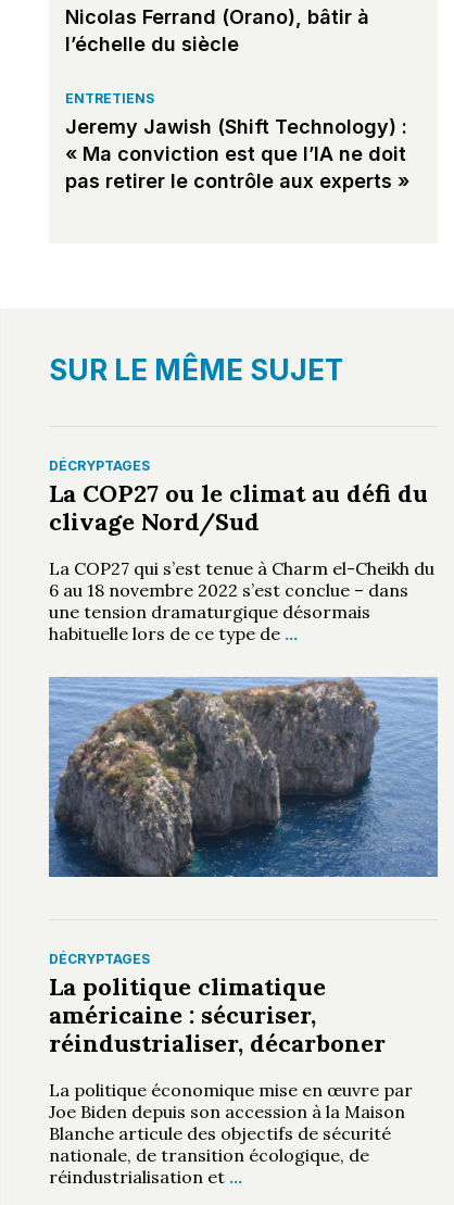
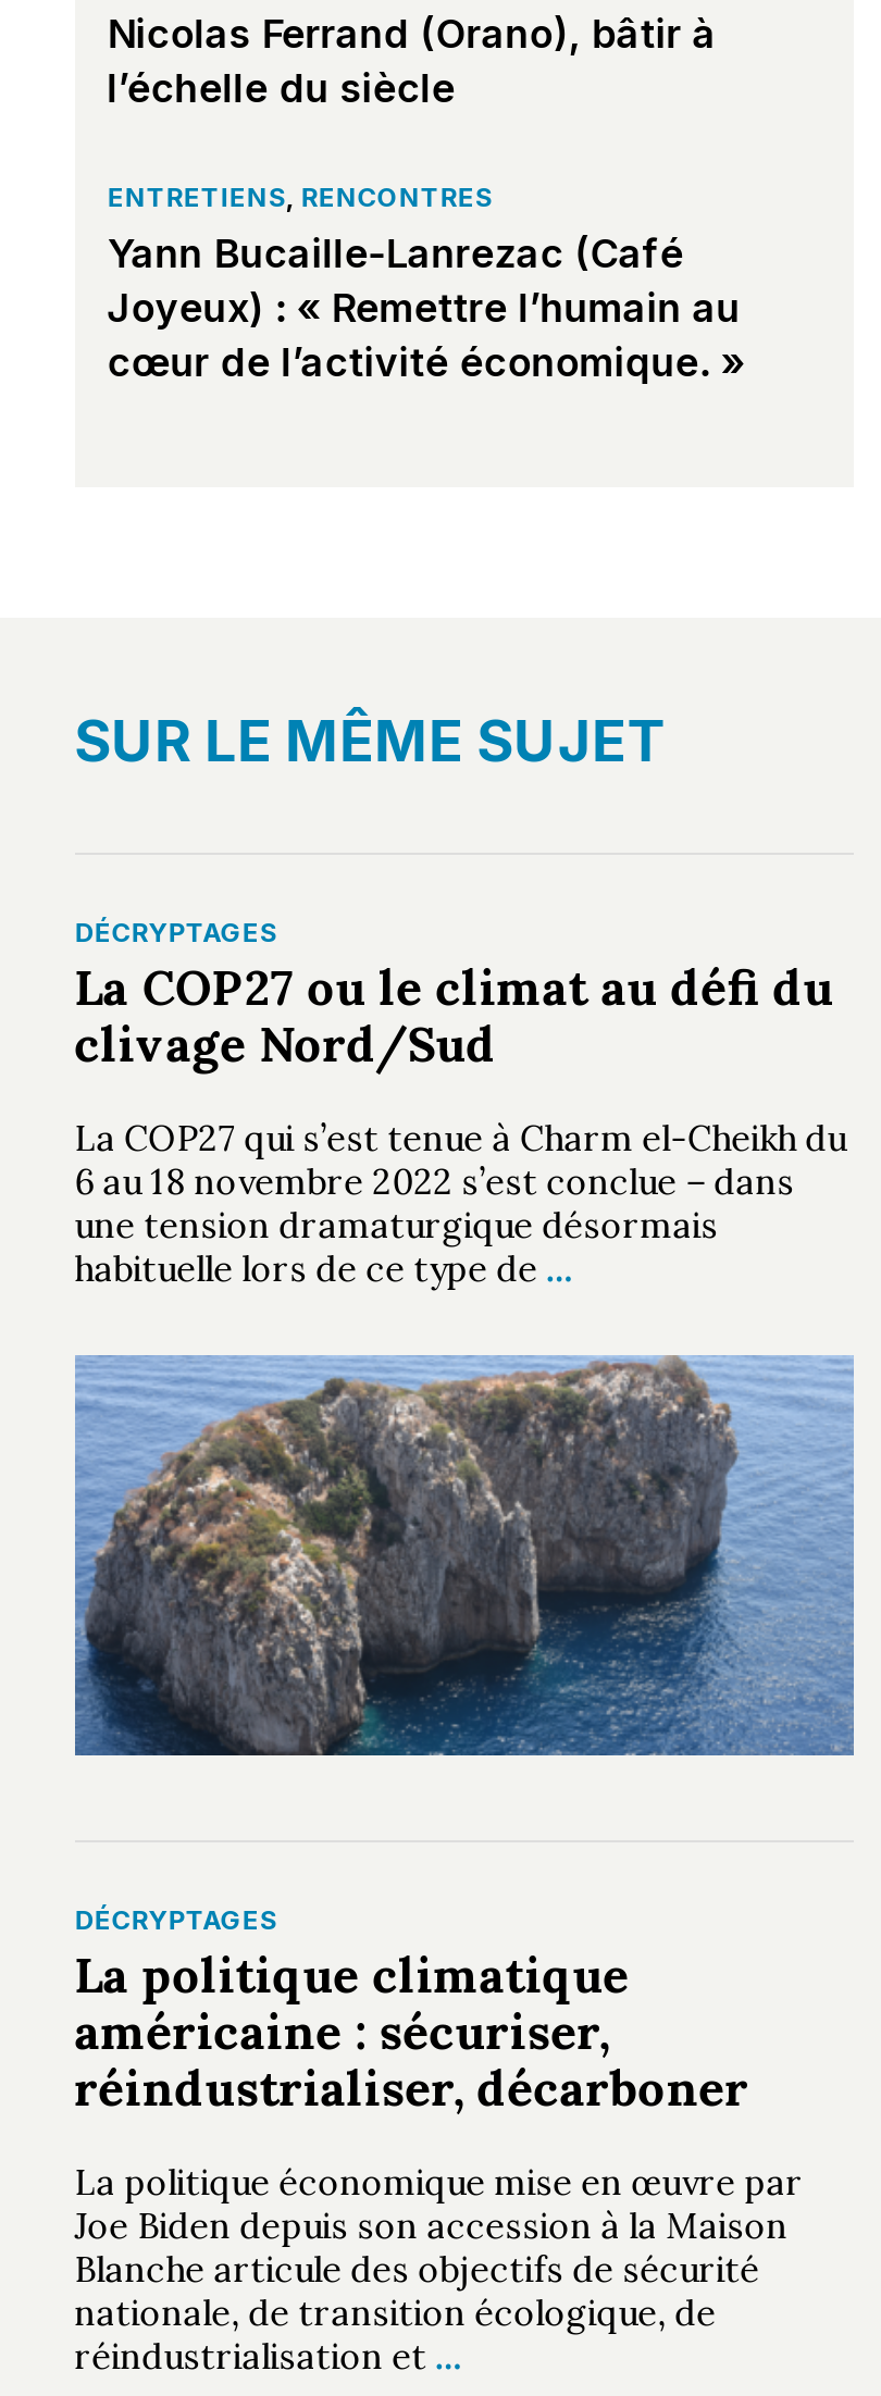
[65,90,409,192] ENTRETIENS | Jeremy Jawish (Shift Technology) : | « Ma conviction est que l’IA ne doit | pas retirer le contrôle aux experts » -> [107,180,745,384] ENTRETIENS, RENCONTRES | Yann Bucaille-Lanrezac (Café | Joyeux) : « Remettre l’humain au | cœur de l’activité économique. »

